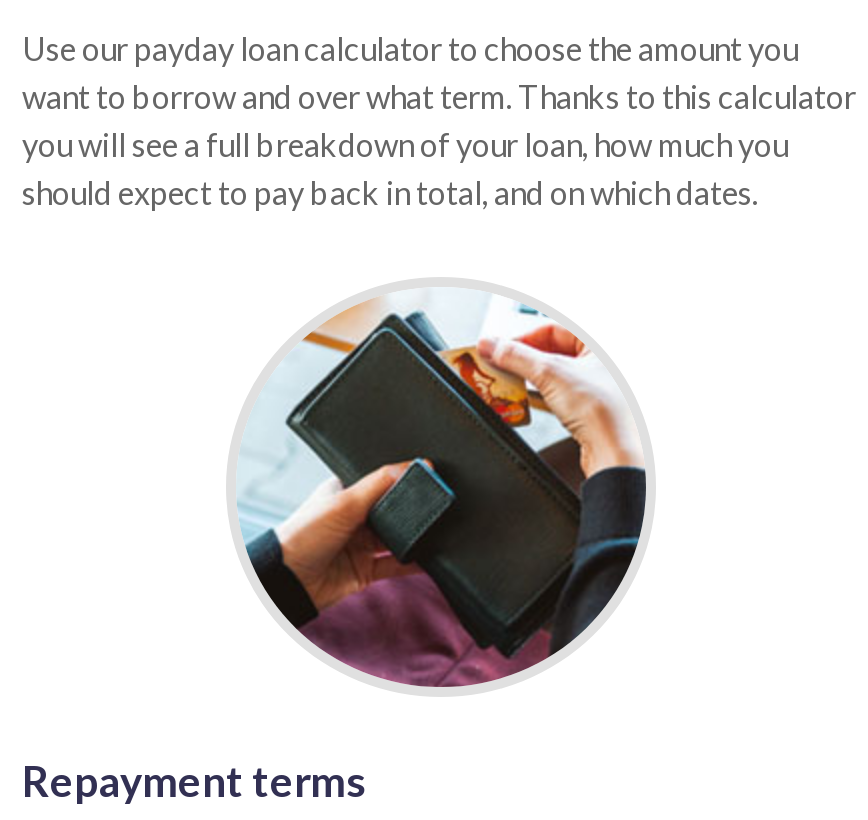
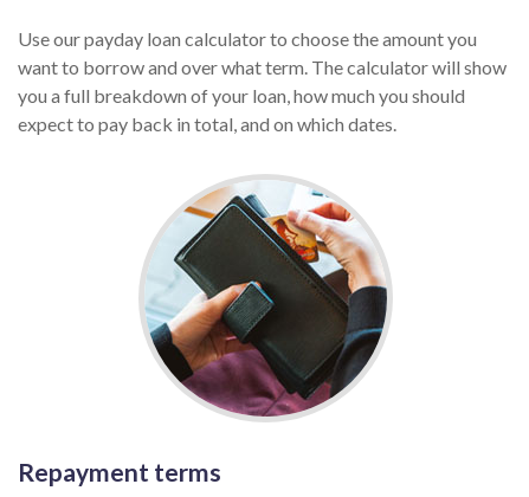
[22,77,856,211] want to borrow and over what term. Thanks to this calculator | you will see a full breakdown of your loan, how much you | should expect to pay back in total, and on which dates. -> [18,56,507,135] want to borrow and over what term. The calculator will show | you a full breakdown of your loan, how much you should | expect to pay back in total, and on which dates.

